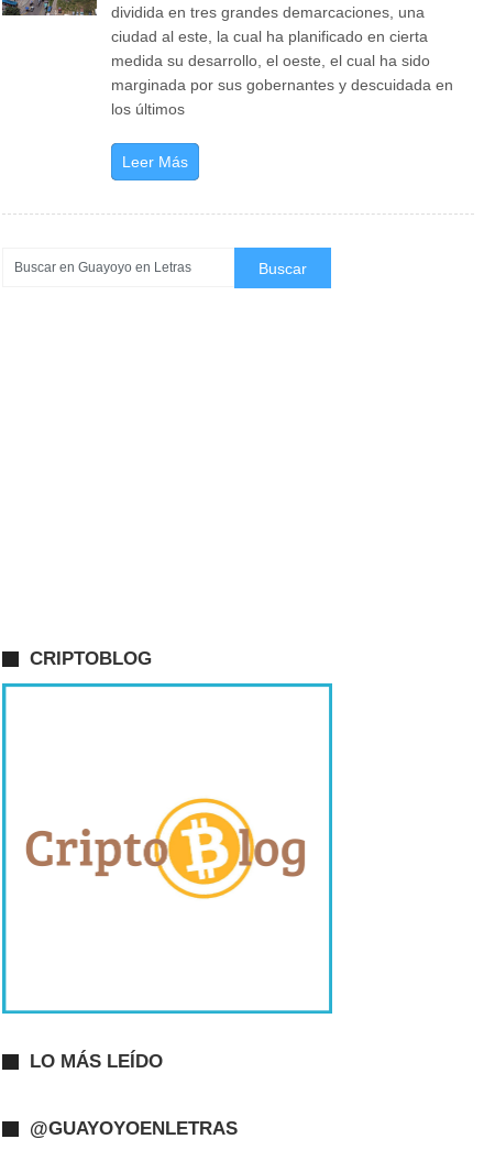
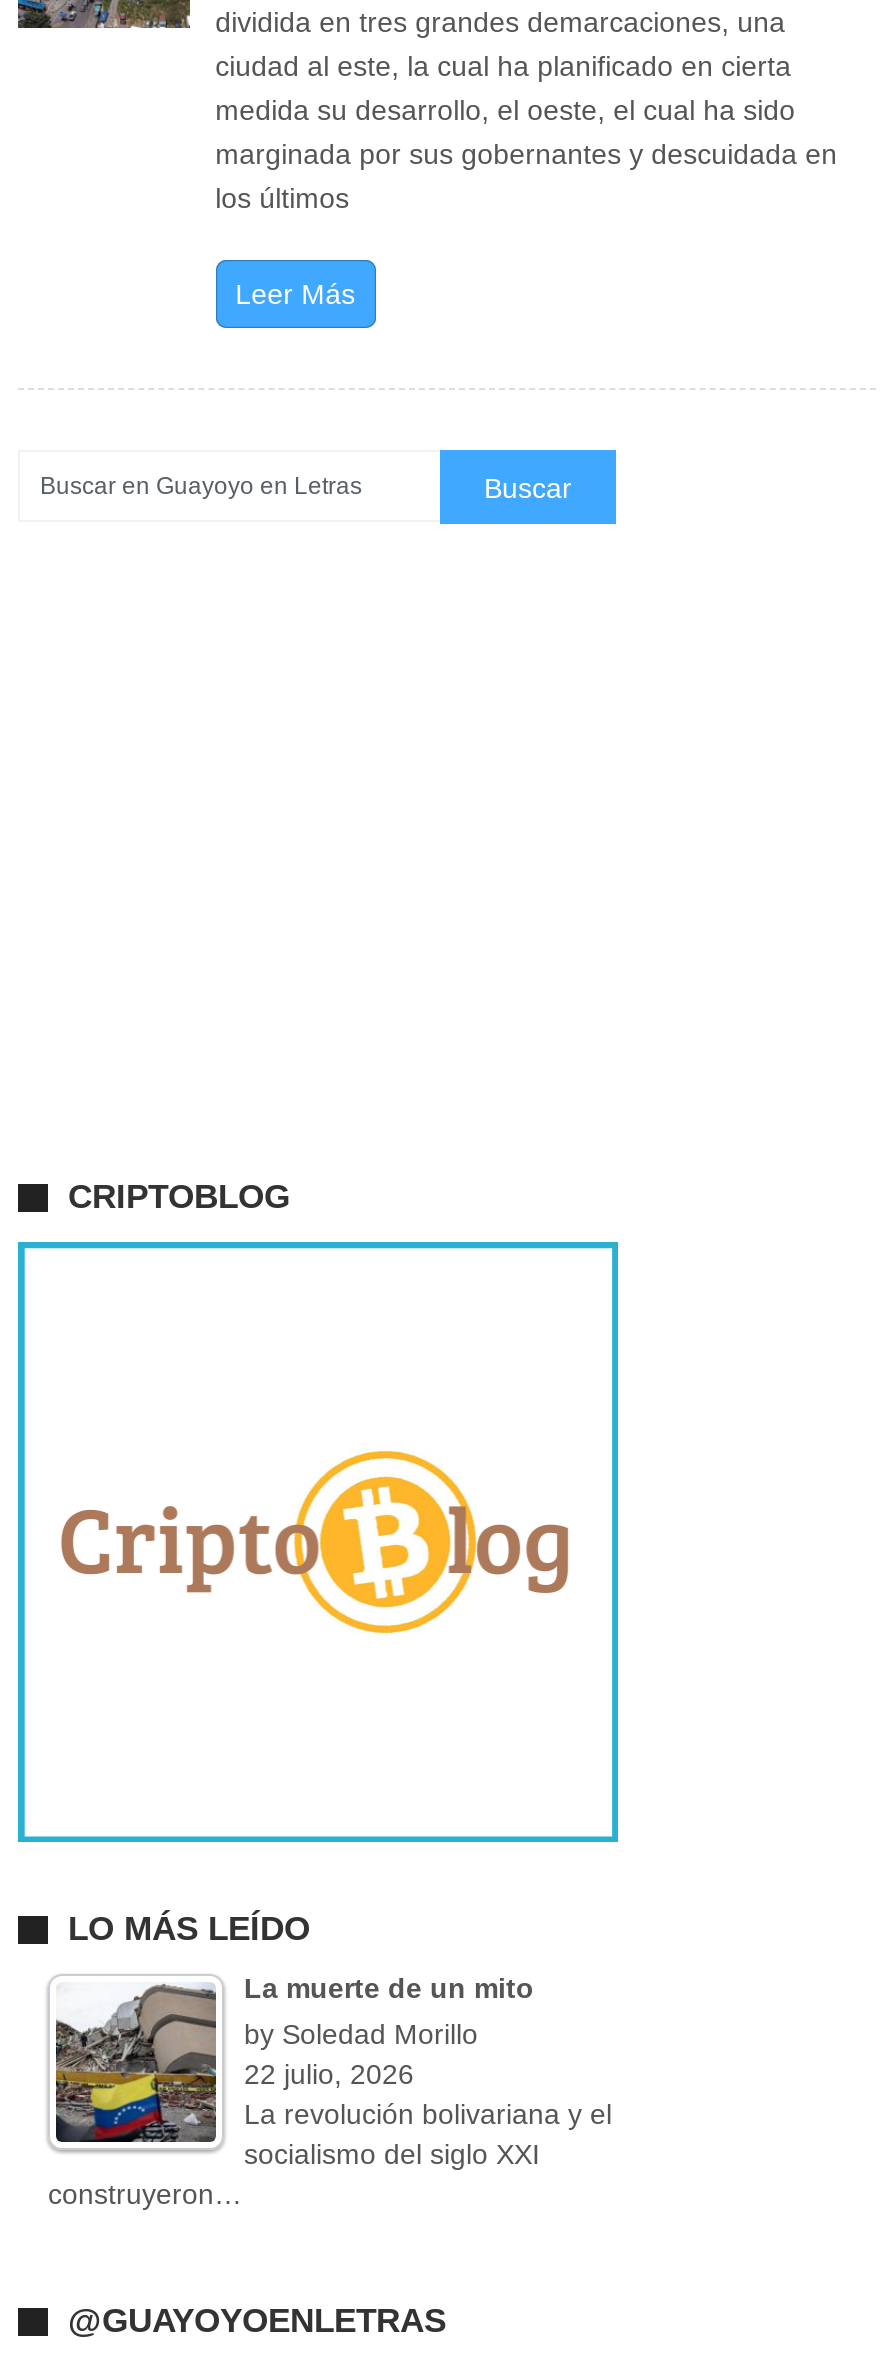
none -> [46,1972,612,2210] [image] | La muerte de un mito | by Soledad Morillo | 22 julio, 2026 | La revolución bolivariana y el | socialismo del siglo XXI | construyeron…

